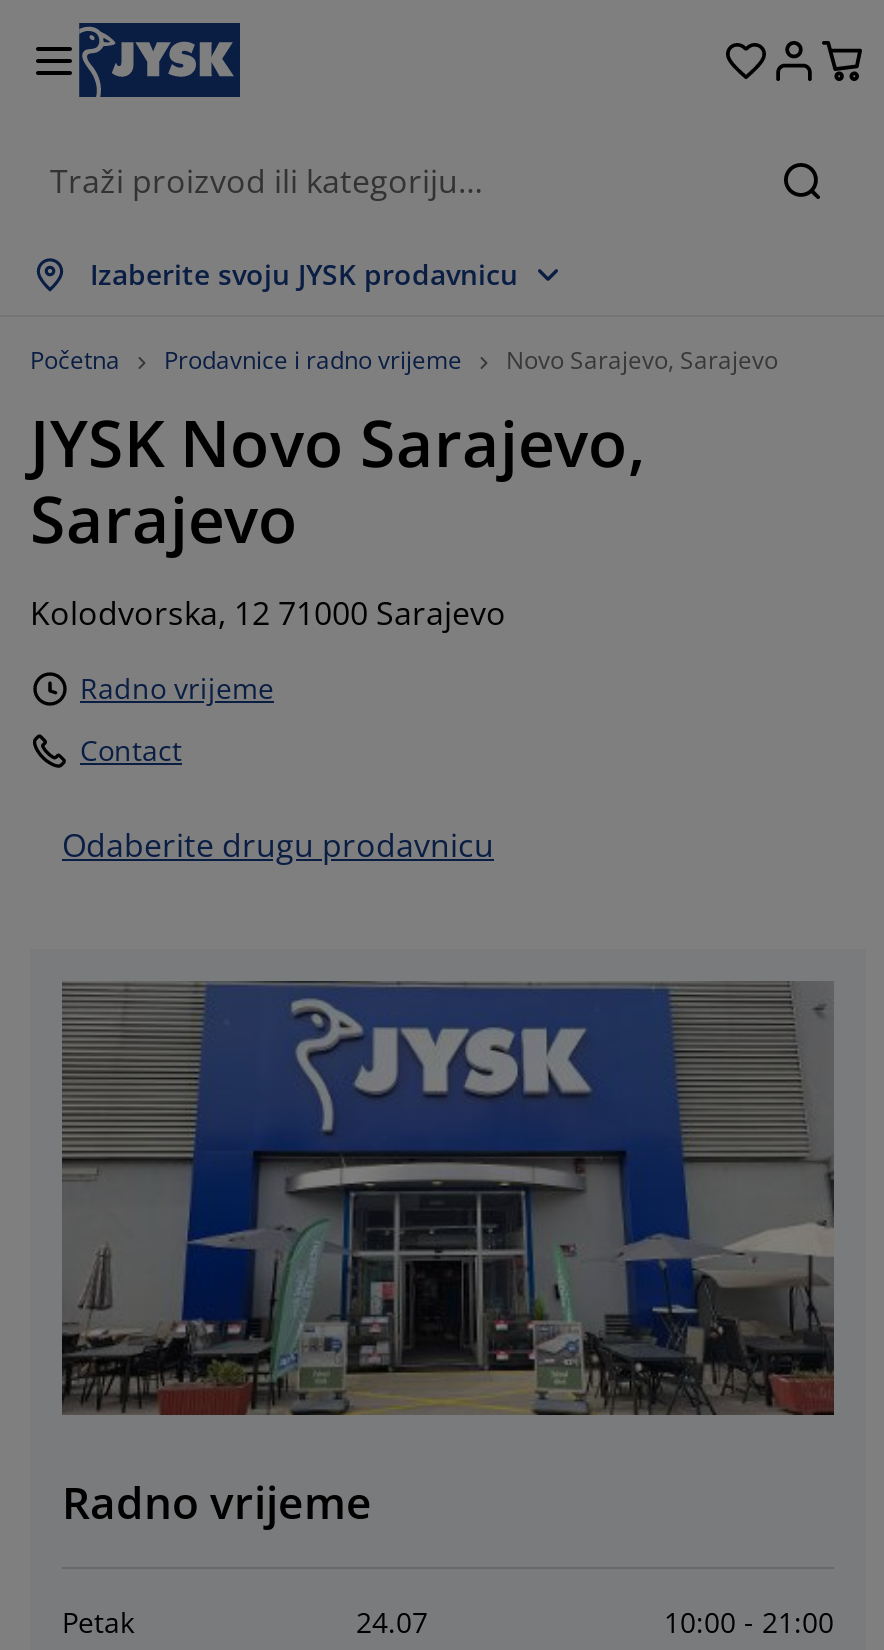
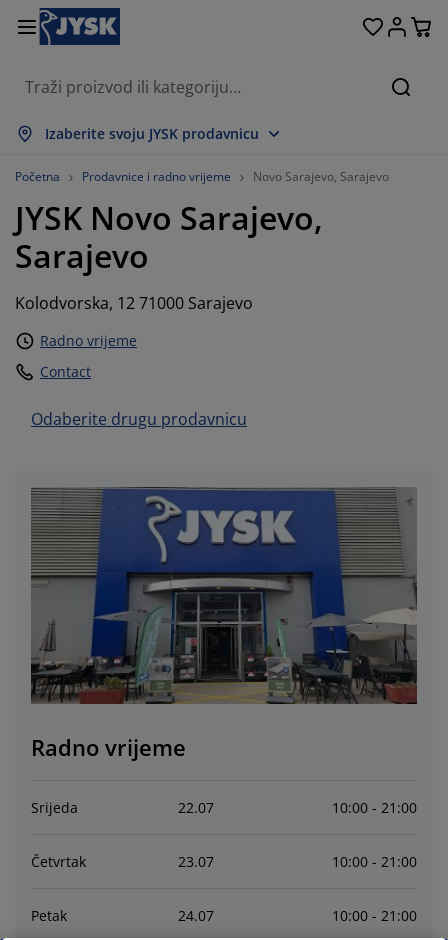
none -> [31,798,417,871] Srijeda | 22.07 | 10:00 - 21:00 | Četvrtak | 23.07 | 10:00 - 21:00

